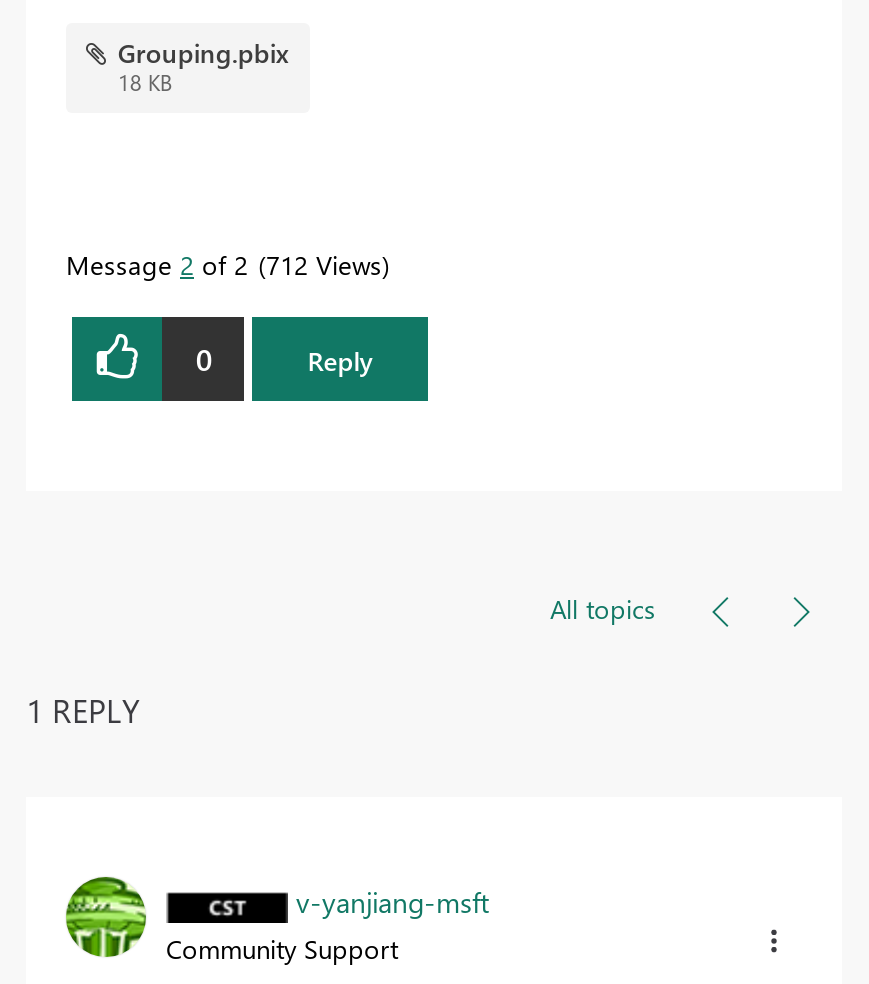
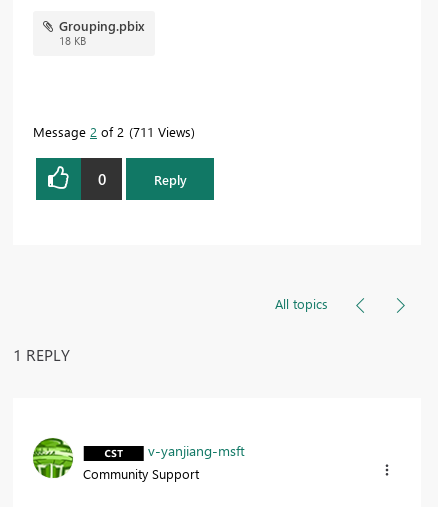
[66,247,382,281] Message 2 of 2 712 Views -> [33,123,191,140] Message 2 of 2 711 Views

